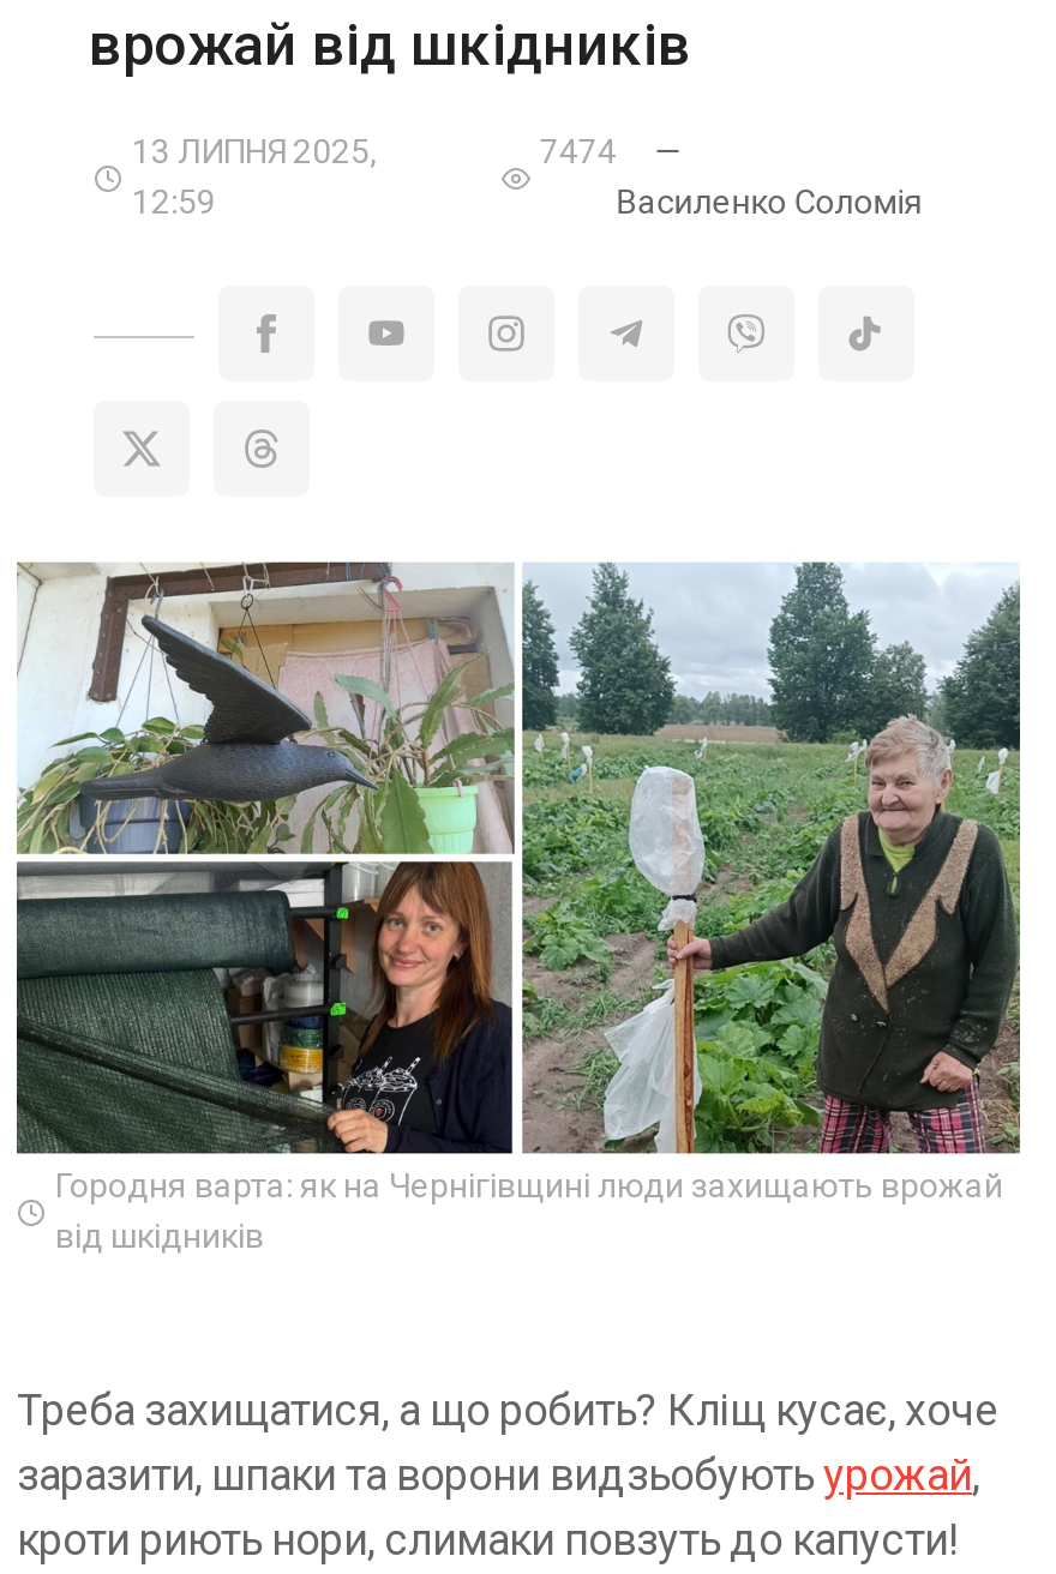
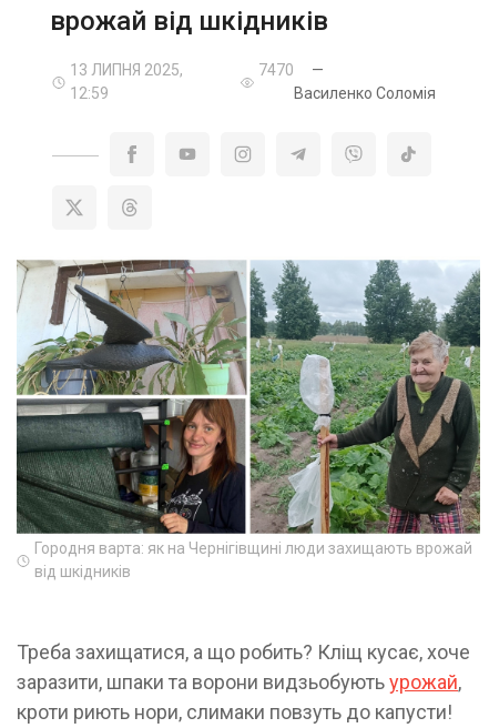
[540,132,616,170] 7474 -> [258,61,294,79] 7470

